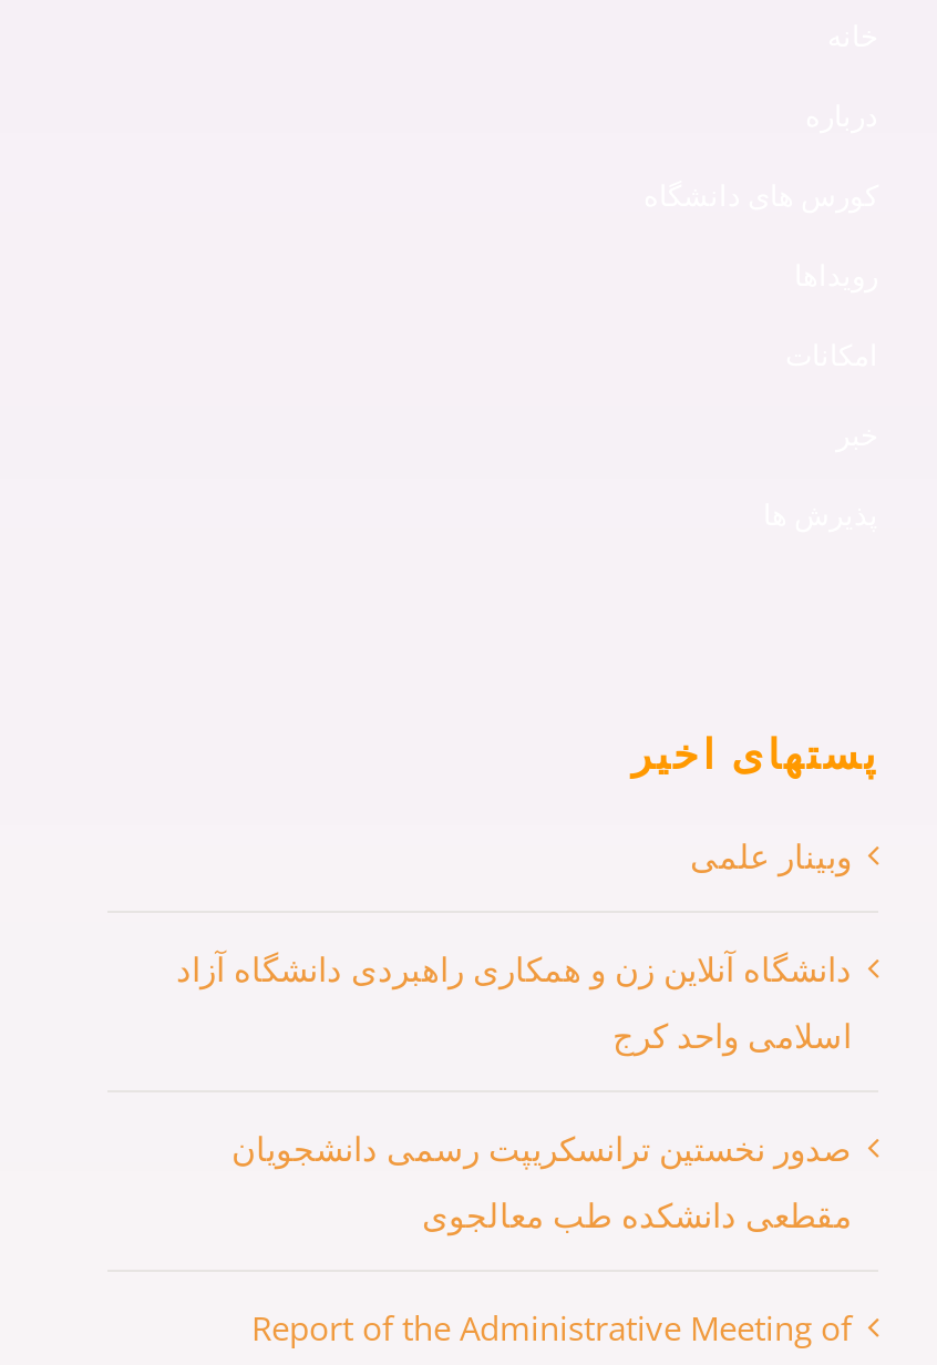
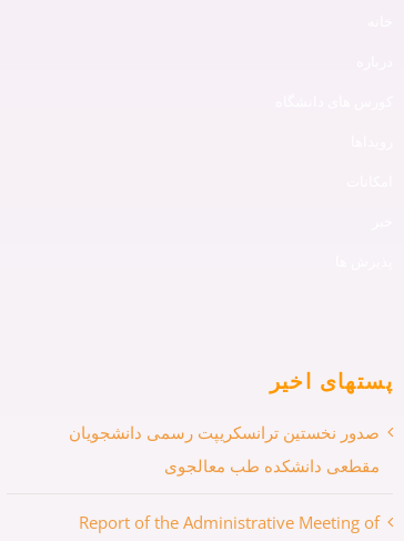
[176,834,852,1058] وبینار علمی | دانشگاه آنلاین زن و همکاری راهبردی دانشگاه آزاد | اسلامی واحد کرج -> none

